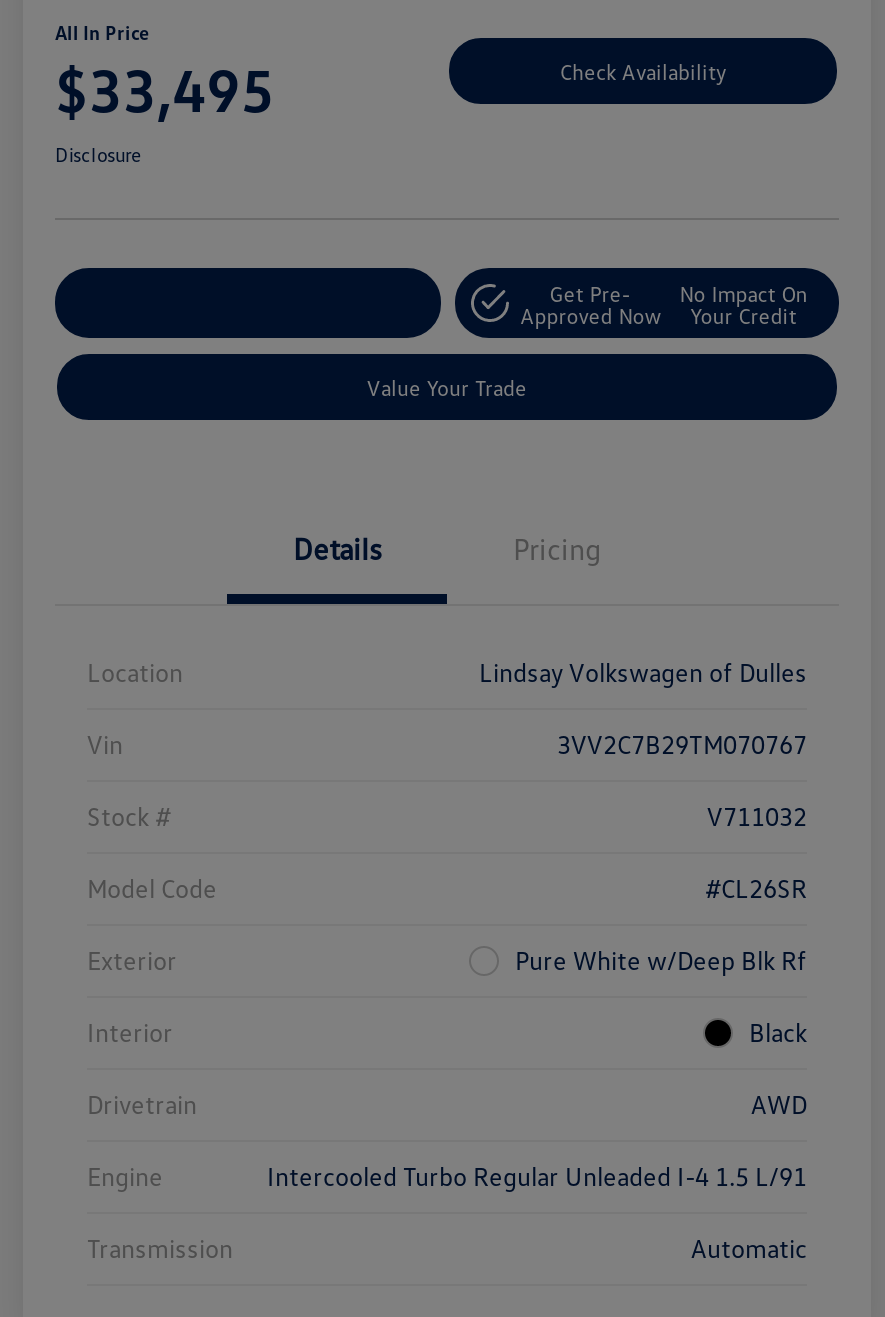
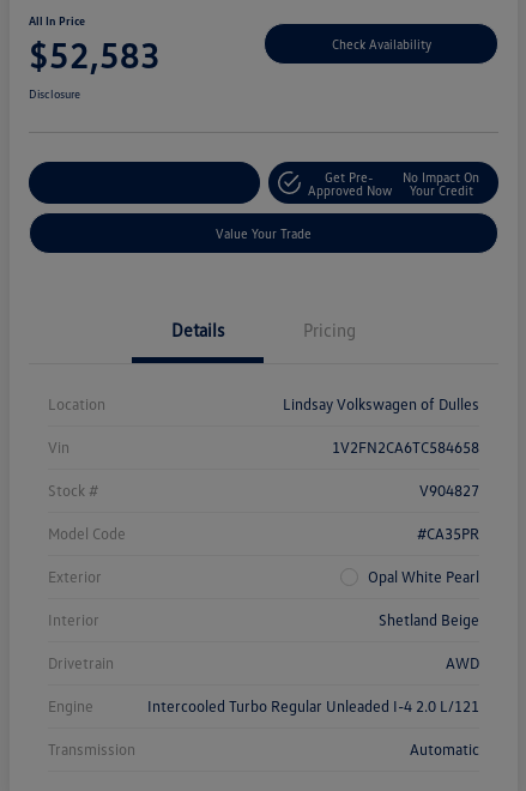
[55,52,275,126] $33,495 -> [29,33,161,77] $52,583
[557,728,807,760] 3VV2C7B29TM070767 -> [332,438,479,457] 1V2FN2CA6TC584658
[707,800,807,832] V711032 -> [419,481,479,500] V904827
[705,872,807,904] #CL26SR -> [417,524,479,543] #CA35PR
[515,944,807,976] Pure White w/Deep Blk Rf -> [368,567,479,586] Opal White Pearl
[749,1016,807,1048] Black -> [379,610,479,629] Shetland Beige
[267,1160,807,1192] Intercooled Turbo Regular Unleaded I-4 1.5 L/91 -> [147,697,479,716] Intercooled Turbo Regular Unleaded I-4 2.0 L/121

